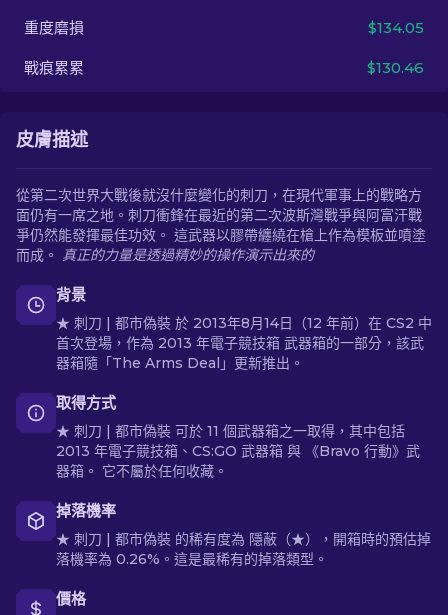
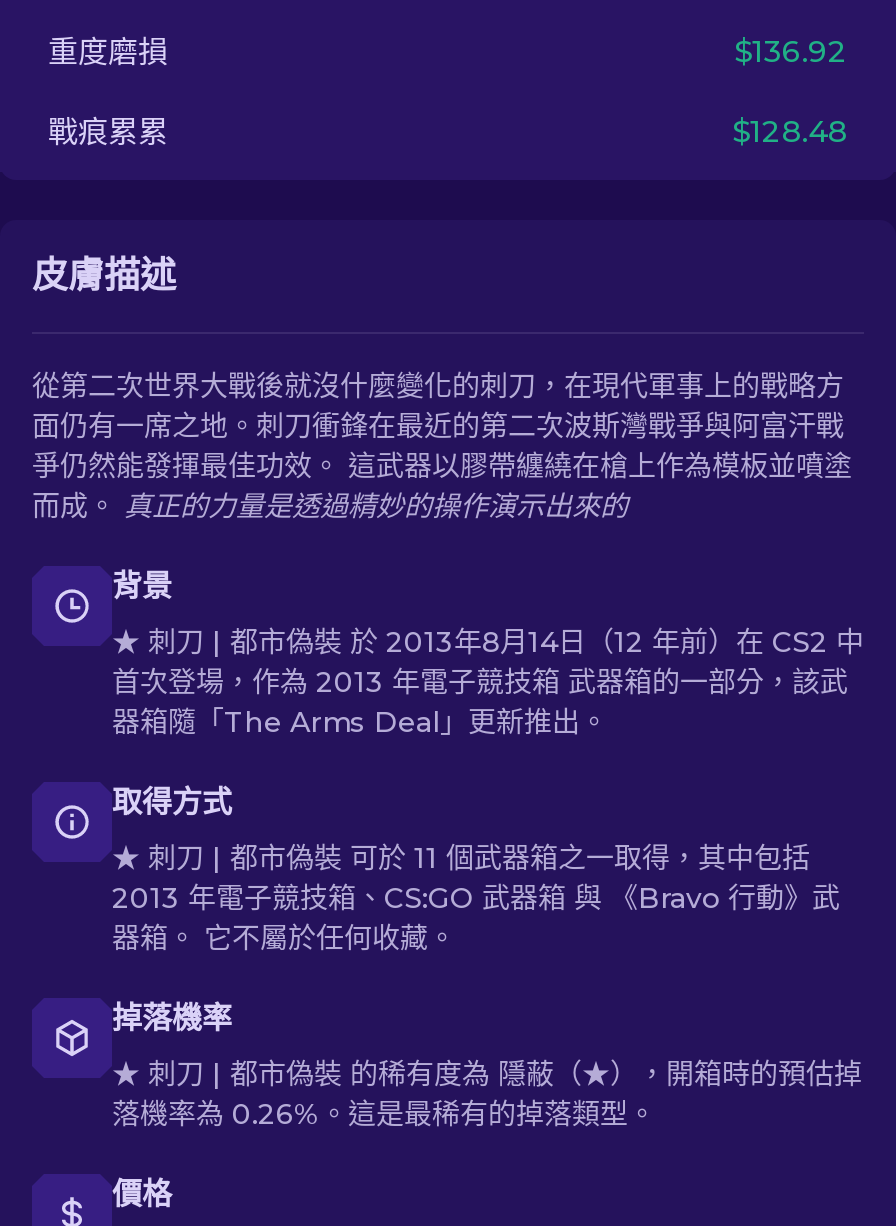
[368,18,424,37] $134.05 -> [734,32,848,70] $136.92
[367,58,424,77] $130.46 -> [732,112,848,150] $128.48

